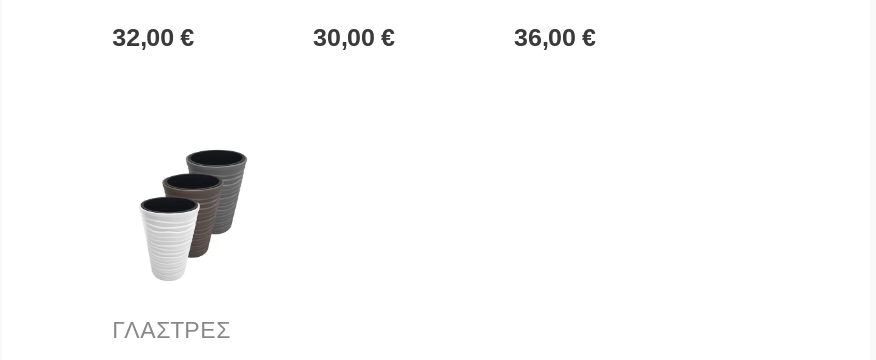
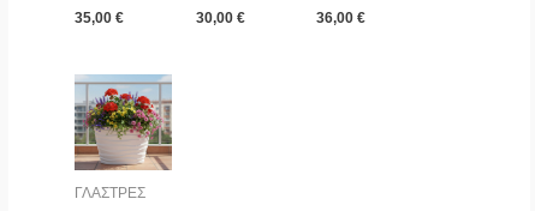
[112,25,194,53] 32,00 € -> [75,10,124,27] 35,00 €
[112,132,274,292] [image] -> [73,73,173,171] [image]

